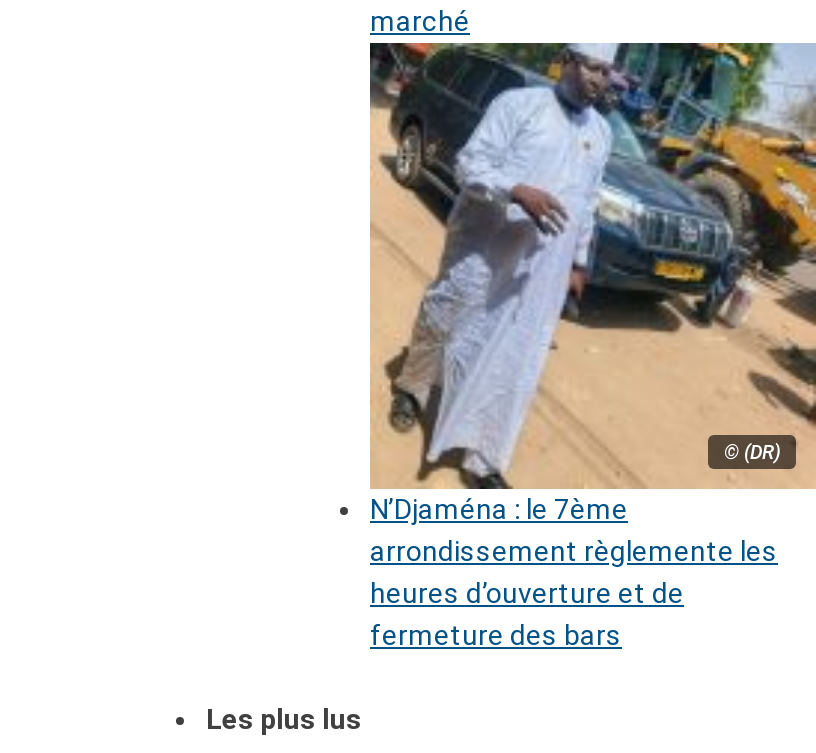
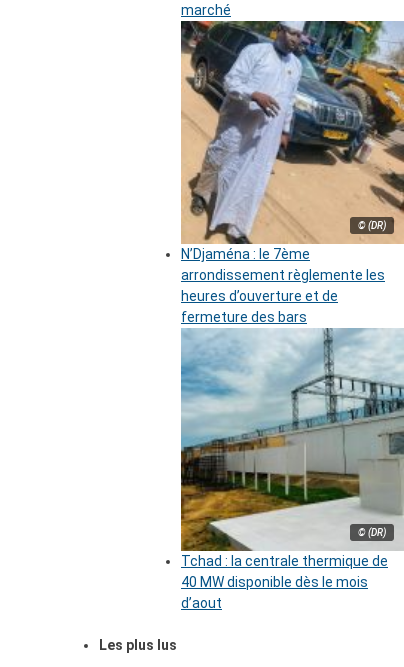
none -> [180,327,401,611] [image] | © (DR) | Tchad : la centrale thermique de | 40 MW disponible dès le mois | d’aout

